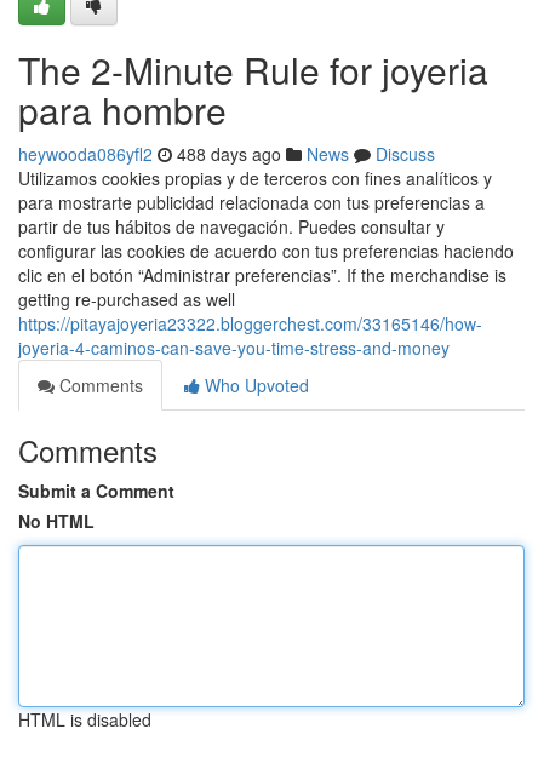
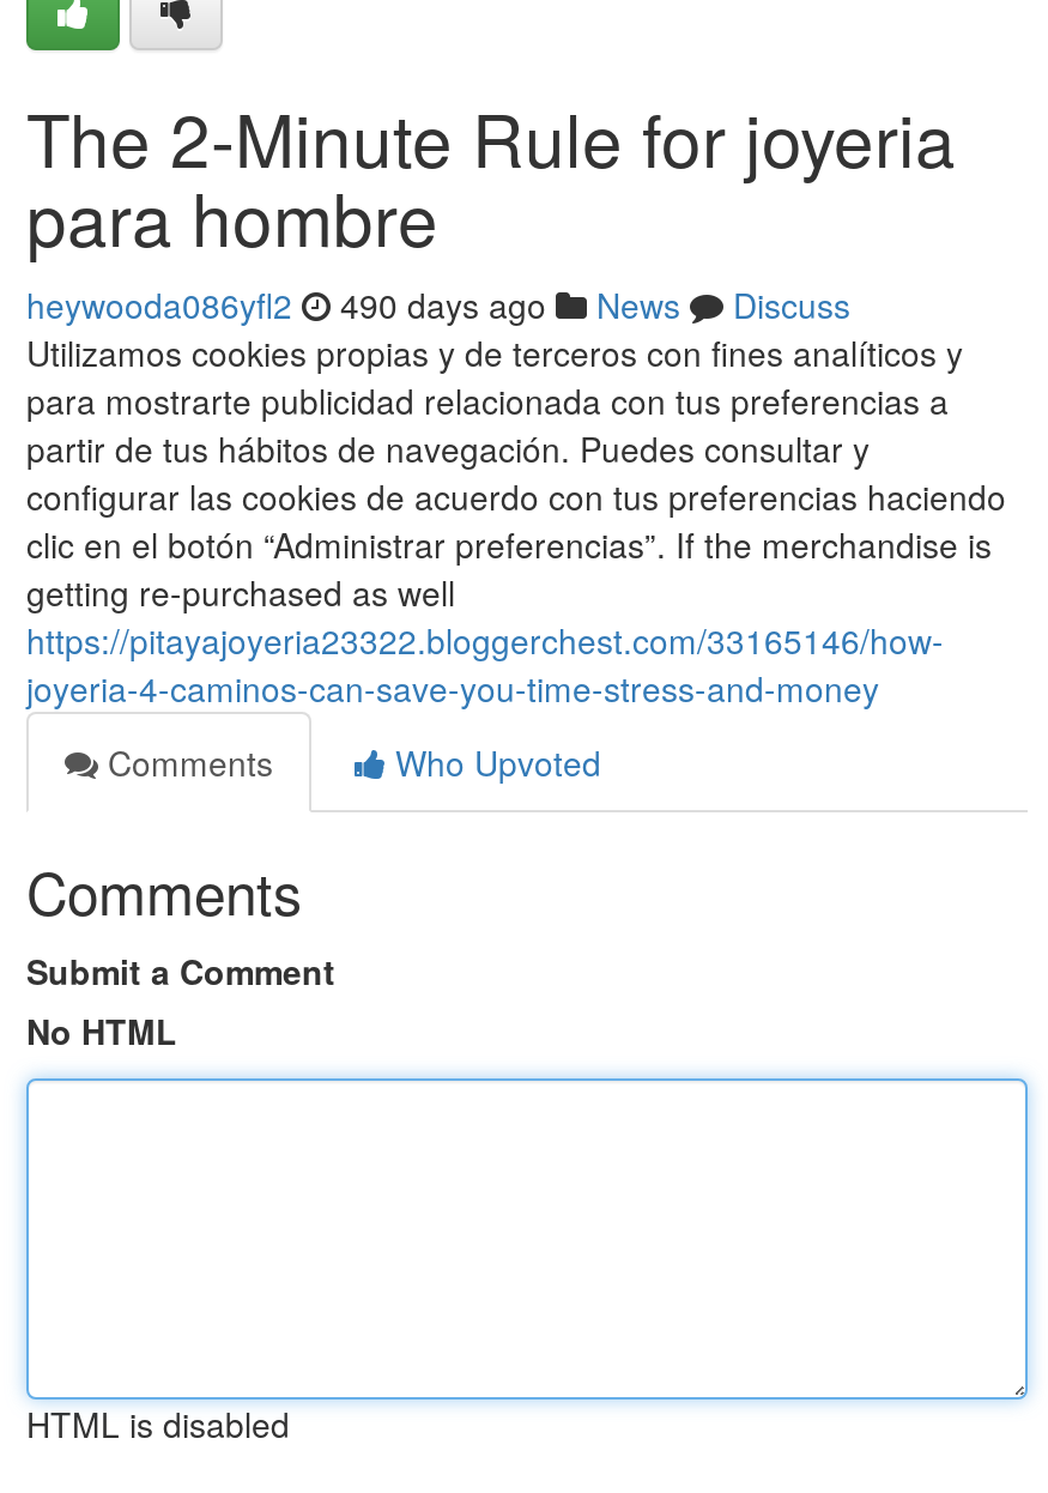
[18,142,435,166] heywooda086yfl2 488 days ago News Discuss -> [26,280,850,328] heywooda086yfl2 490 days ago News Discuss

